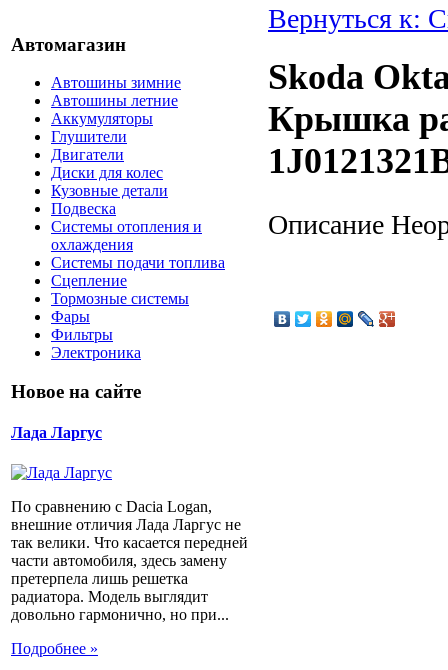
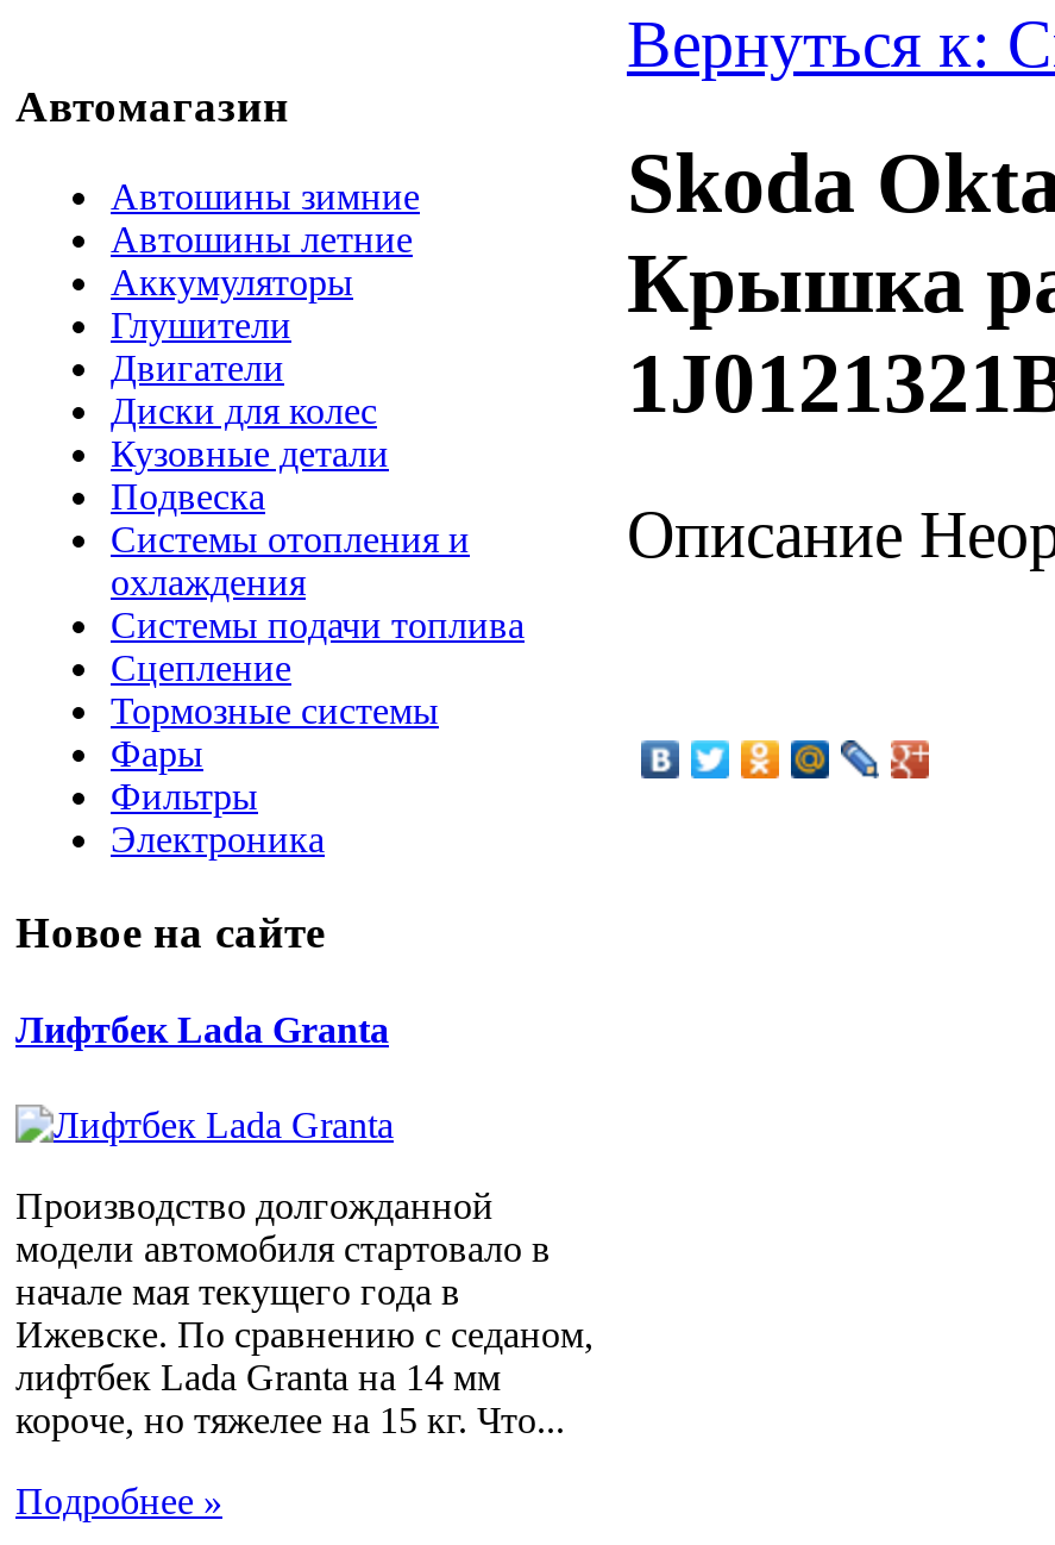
[11,424,102,441] Лада Ларгус -> [15,1010,389,1051] Лифтбек Lada Granta
[11,498,248,623] По сравнению с Dacia Logan, | внешние отличия Лада Ларгус не | так велики. Что касается передней | части автомобиля, здесь замену | претерпела лишь решетка | радиатора. Модель выглядит | довольно гармонично, но при... -> [15,1185,594,1440] Производство долгожданной | модели автомобиля стартовало в | начале мая текущего года в | Ижевске. По сравнению с седаном, | лифтбек Lada Granta на 14 мм | короче, но тяжелее на 15 кг. Что...

